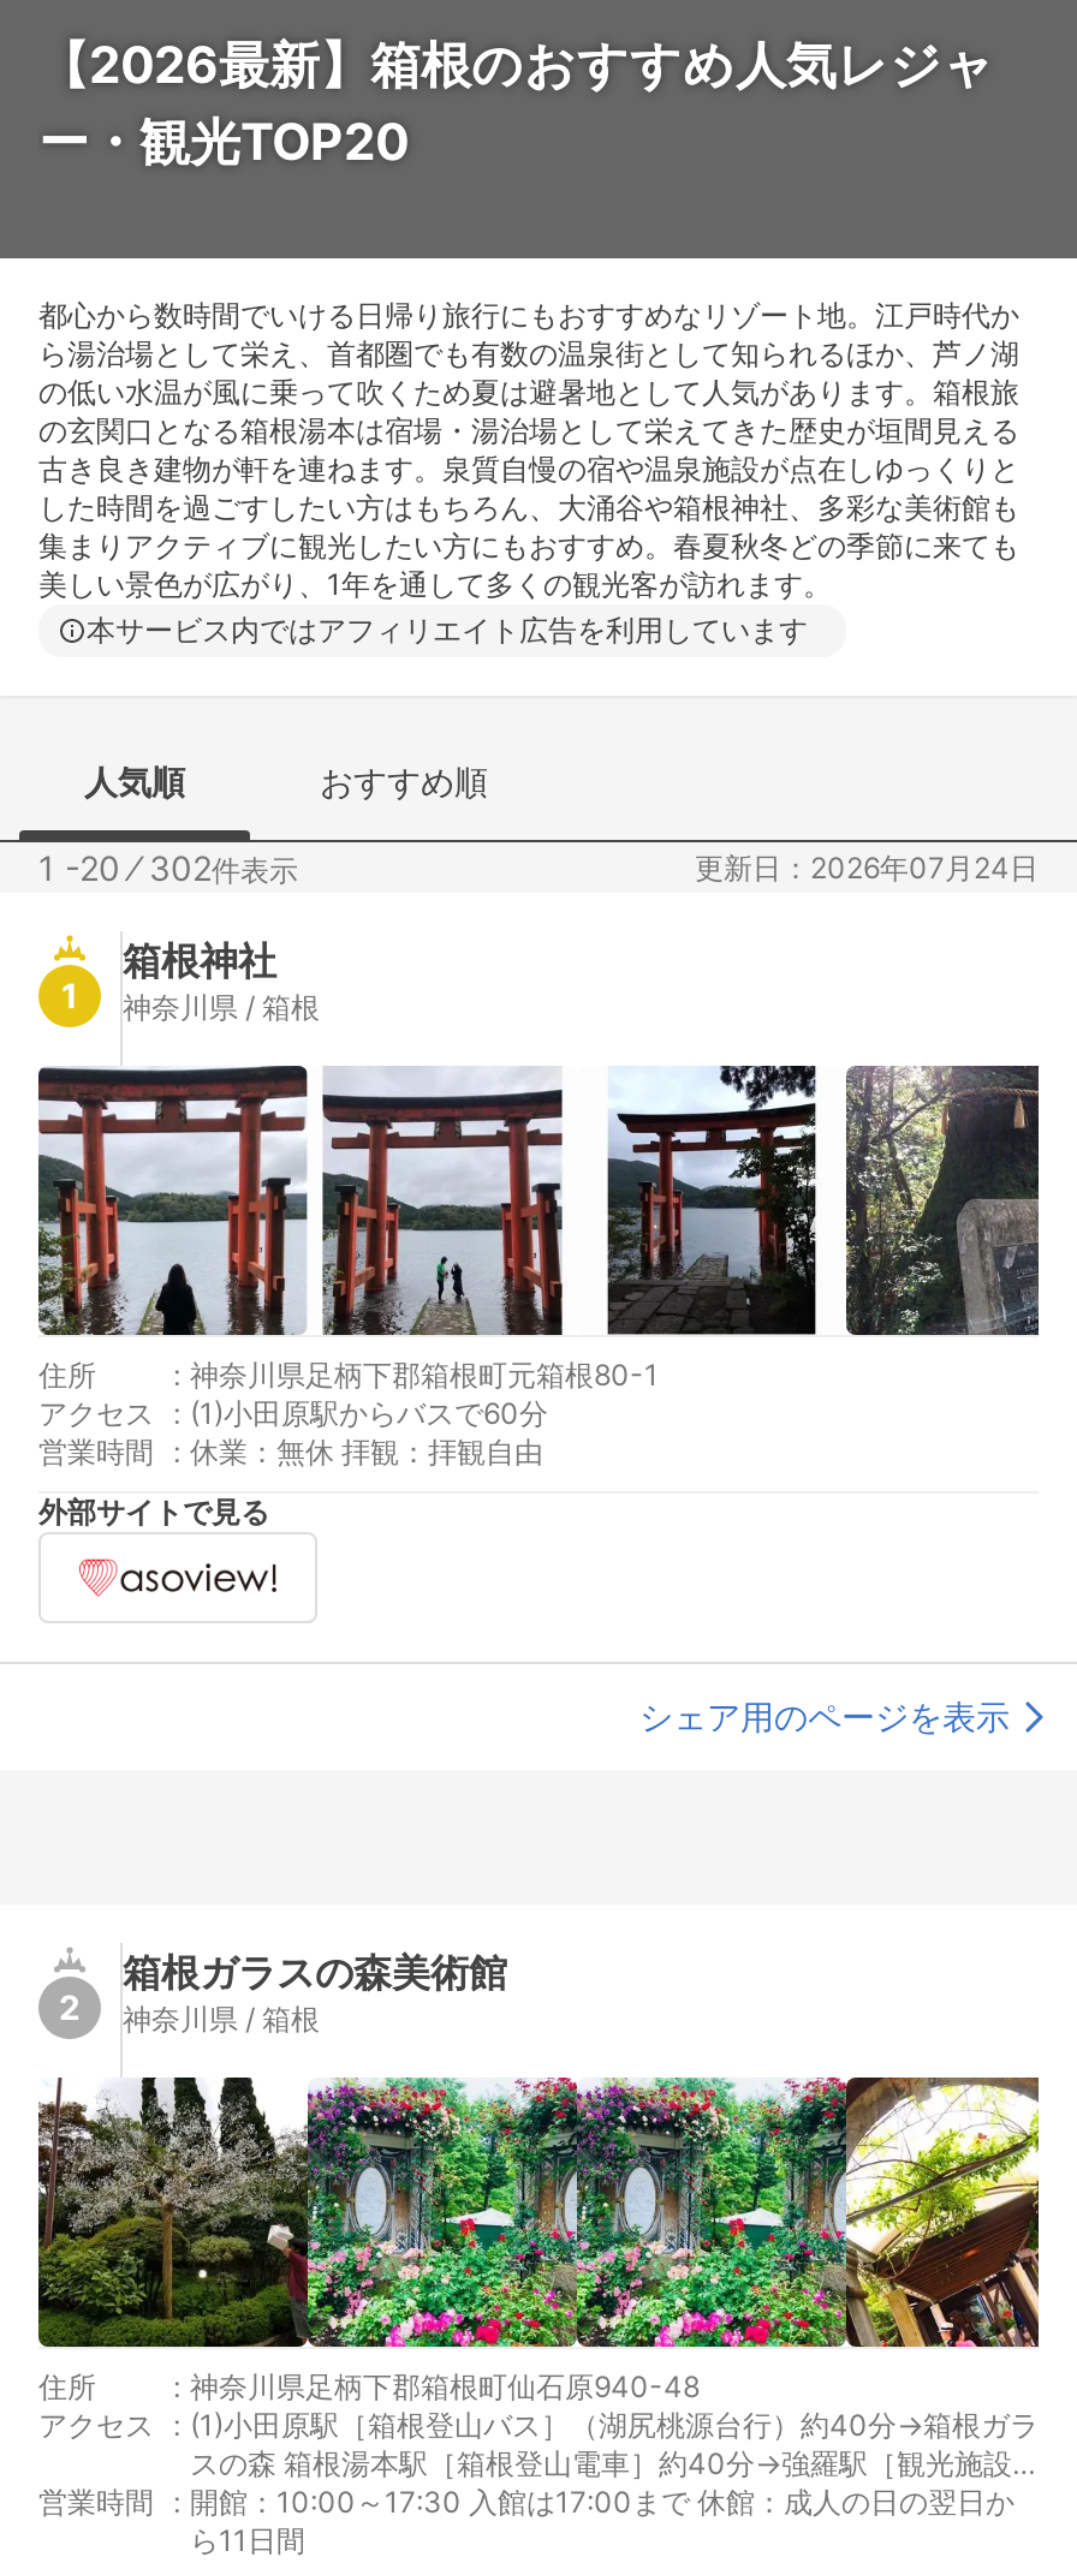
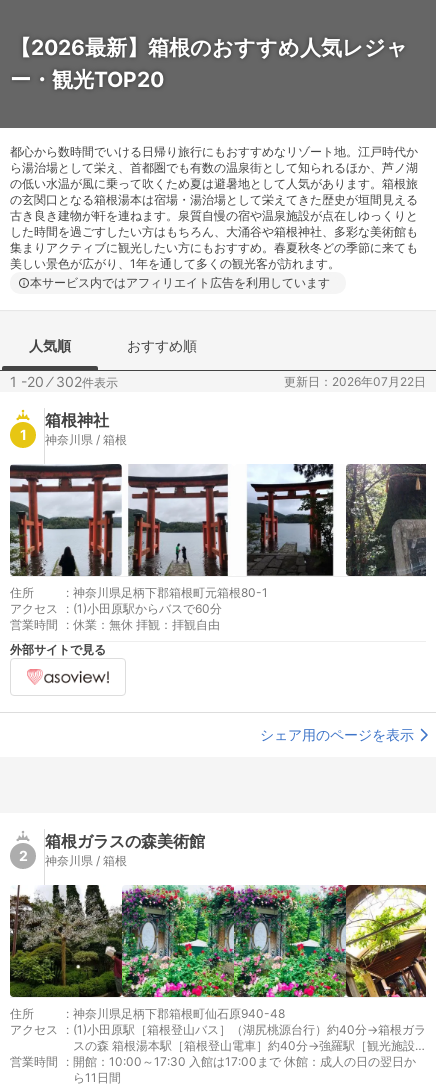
[695,848,1039,884] 更新日：2026年07月24日 -> [284,373,426,388] 更新日：2026年07月22日

